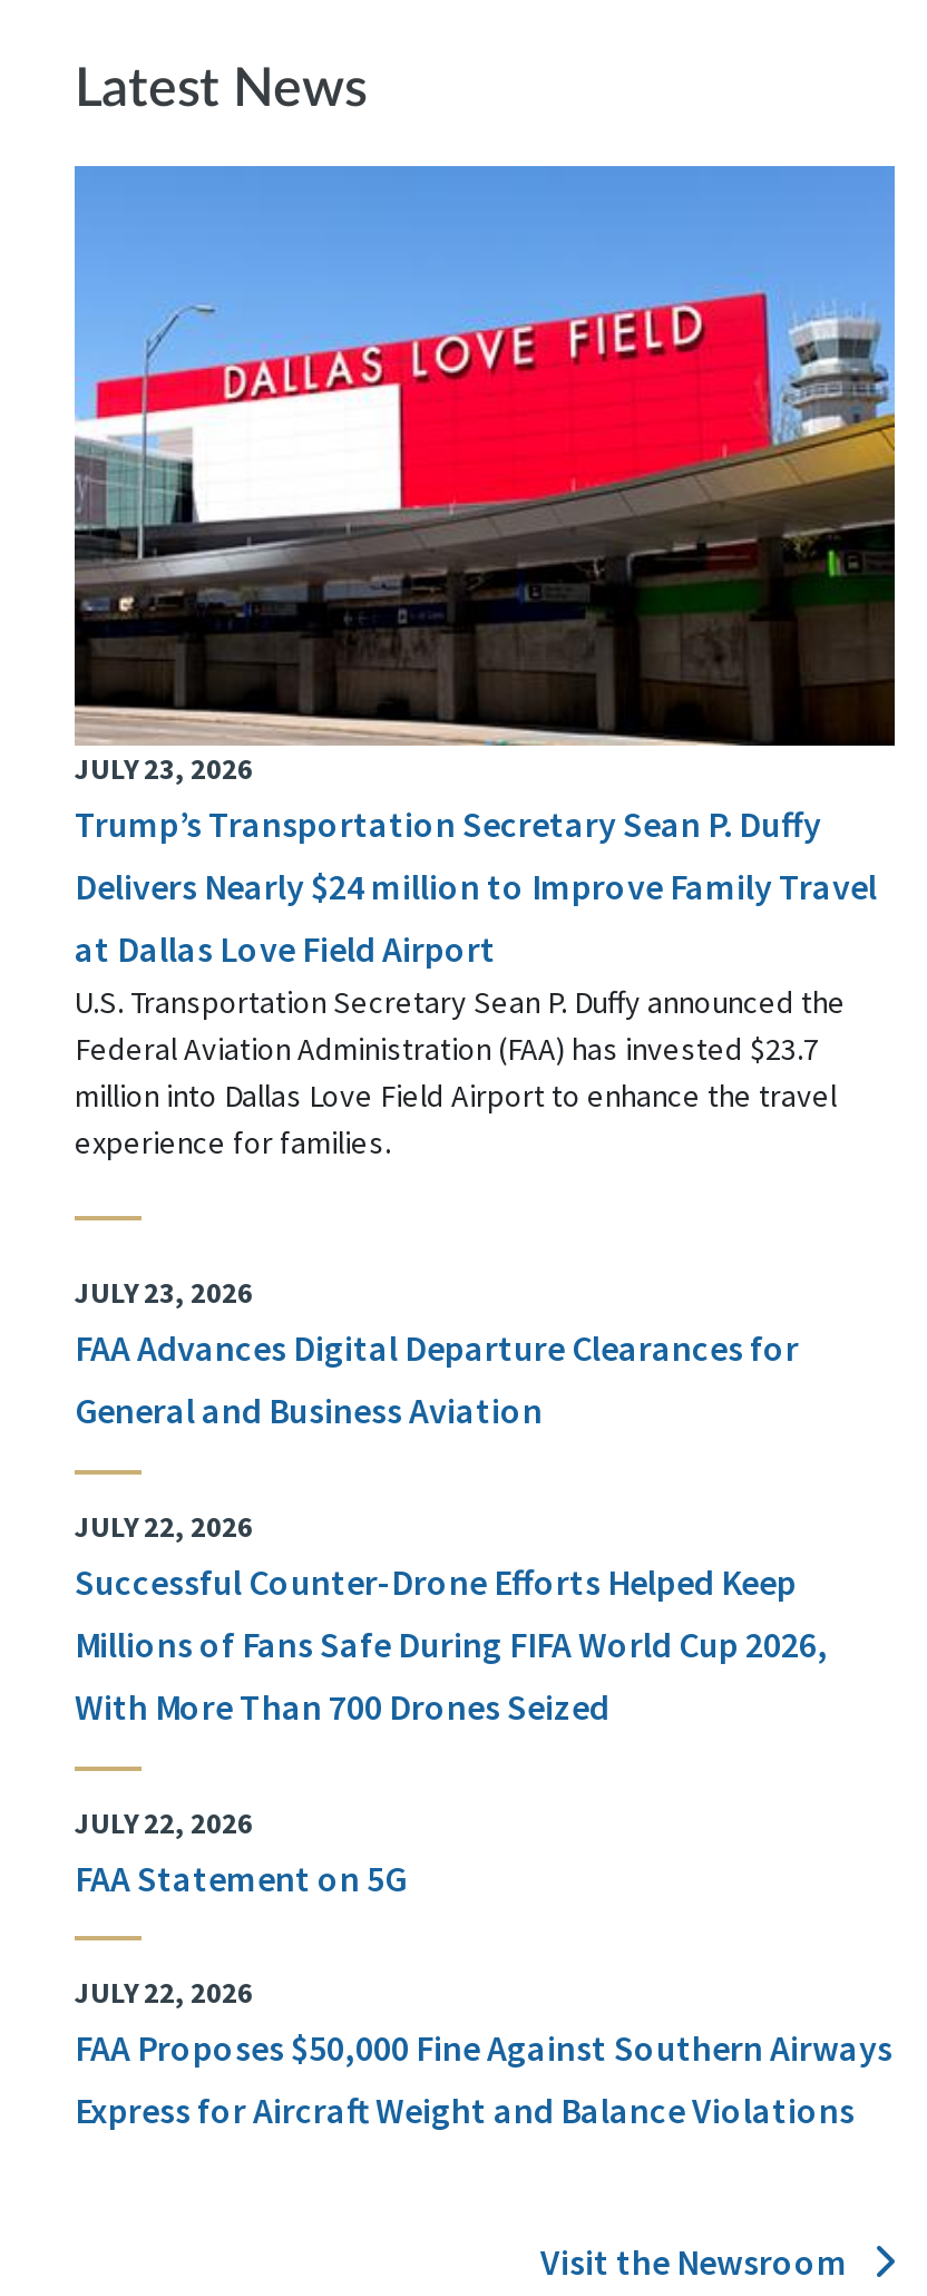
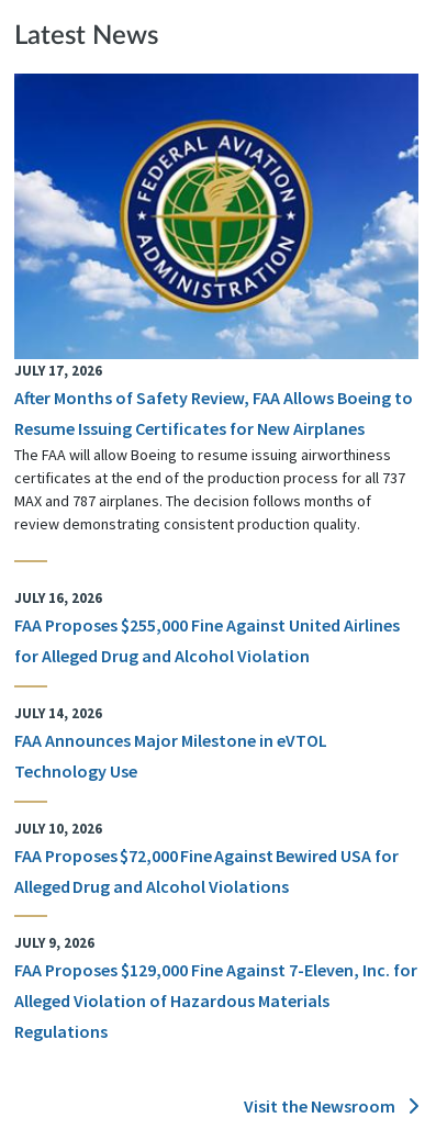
[72,164,897,1162] [image] | JULY 23, 2026 | Trump’s Transportation Secretary Sean P. Duffy | Delivers Nearly $24 million to Improve Family Travel | at Dallas Love Field Airport | U.S. Transportation Secretary Sean P. Duffy announced the | Federal Aviation Administration (FAA) has invested $23.7 | million into Dallas Love Field Airport to enhance the travel | experience for families. -> [13,72,420,533] [image] | JULY 17, 2026 | After Months of Safety Review, FAA Allows Boeing to | Resume Issuing Certificates for New Airplanes | The FAA will allow Boeing to resume issuing airworthiness | certificates at the end of the production process for all 737 | MAX and 787 airplanes. The decision follows months of | review demonstrating consistent production quality.
[75,1275,799,1433] JULY 23, 2026 | FAA Advances Digital Departure Clearances for | General and Business Aviation -> [14,589,400,667] JULY 16, 2026 | FAA Proposes $255,000 Fine Against United Airlines | for Alleged Drug and Alcohol Violation
[75,1508,828,1729] JULY 22, 2026 | Successful Counter-Drone Efforts Helped Keep | Millions of Fans Safe During FIFA World Cup 2026, | With More Than 700 Drones Seized -> [14,704,327,782] JULY 14, 2026 | FAA Announces Major Milestone in eVTOL | Technology Use
[75,1804,407,1899] JULY 22, 2026 | FAA Statement on 5G -> [14,819,399,897] JULY 10, 2026 | FAA Proposes $72,000 Fine Against Bewired USA for | Alleged Drug and Alcohol Violations
[75,1974,892,2133] JULY 22, 2026 | FAA Proposes $50,000 Fine Against Southern Airways | Express for Aircraft Weight and Balance Violations -> [14,934,417,1042] JULY 9, 2026 | FAA Proposes $129,000 Fine Against 7-Eleven, Inc. for | Alleged Violation of Hazardous Materials | Regulations

